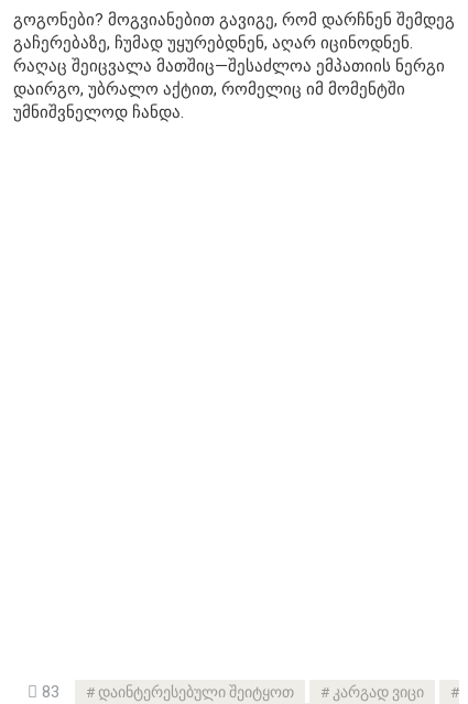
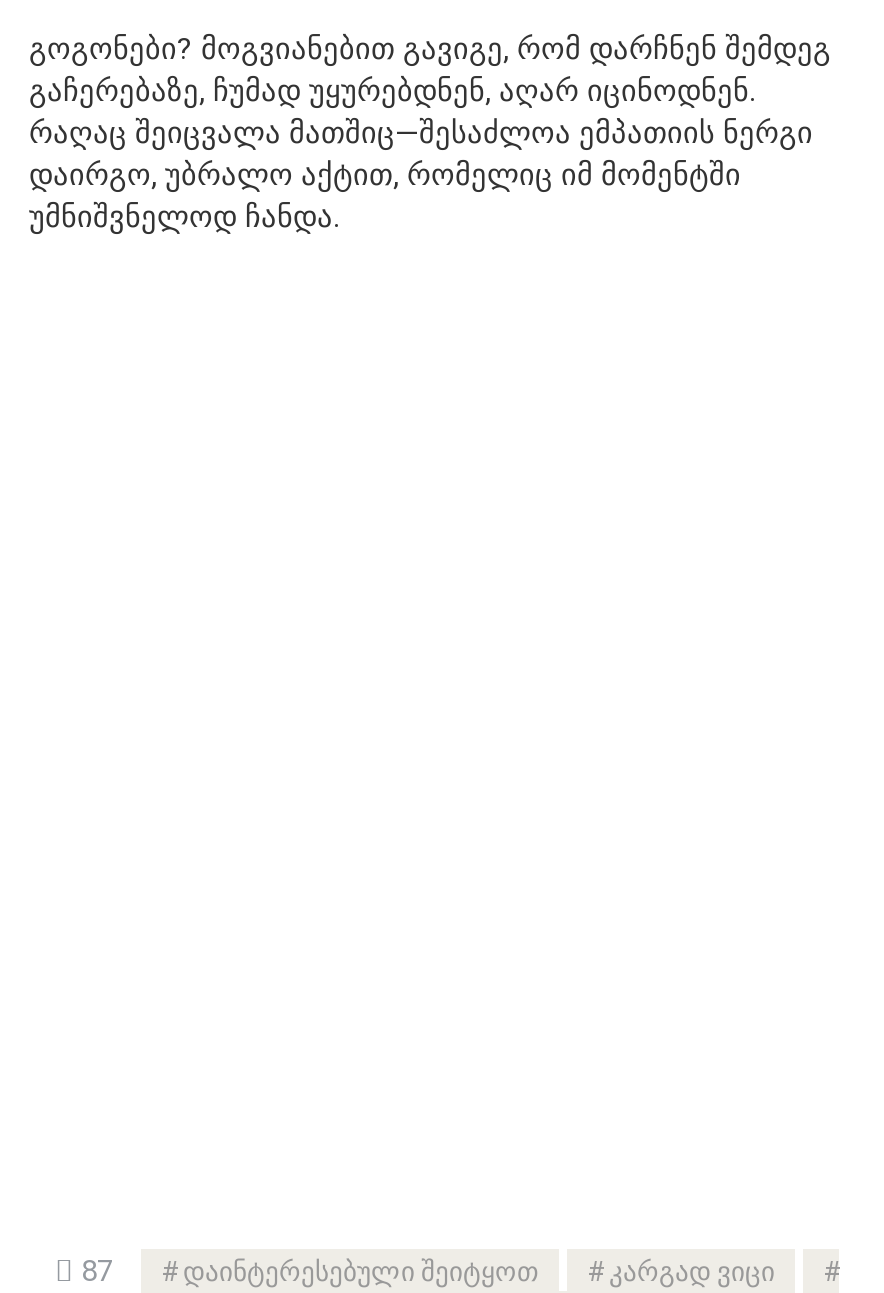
[37,682,59,702] 83 -> [73,1253,113,1289] 87

